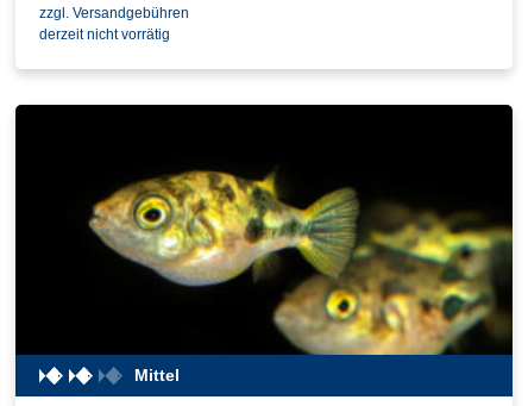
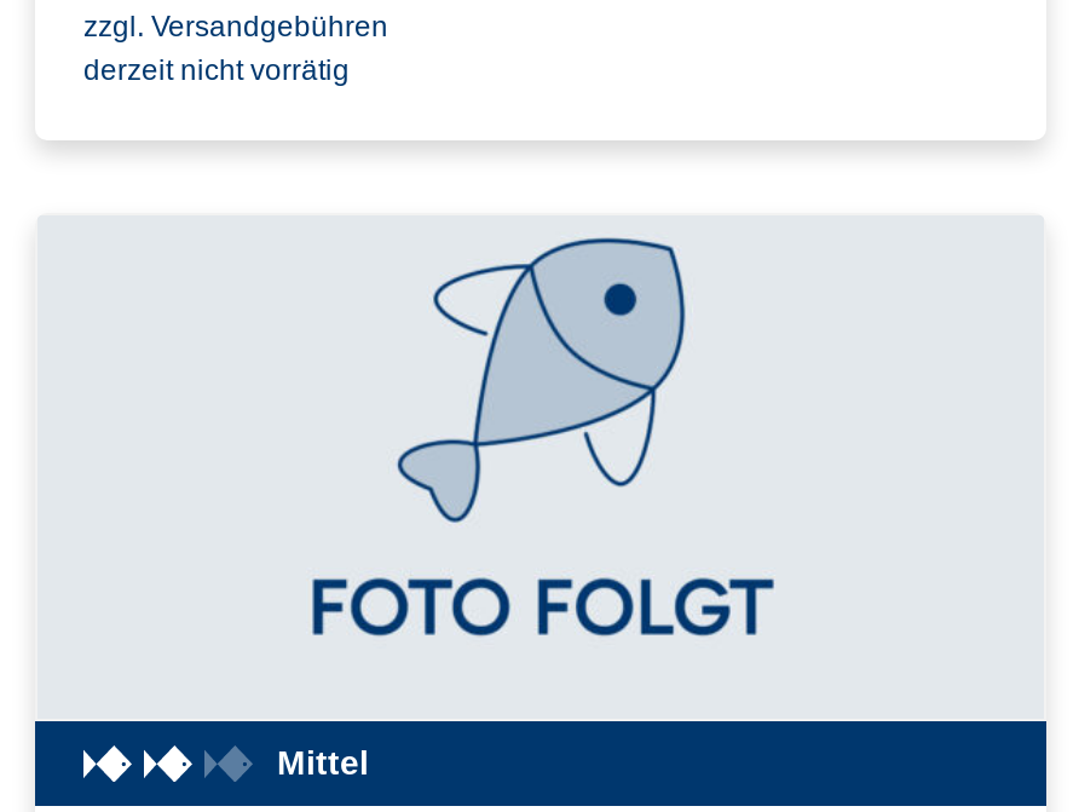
[14,104,514,356] [image] -> [35,213,1046,724] [image]

